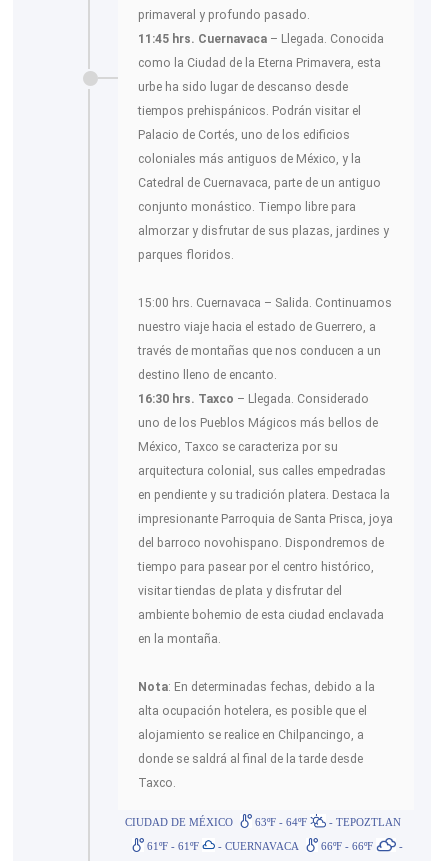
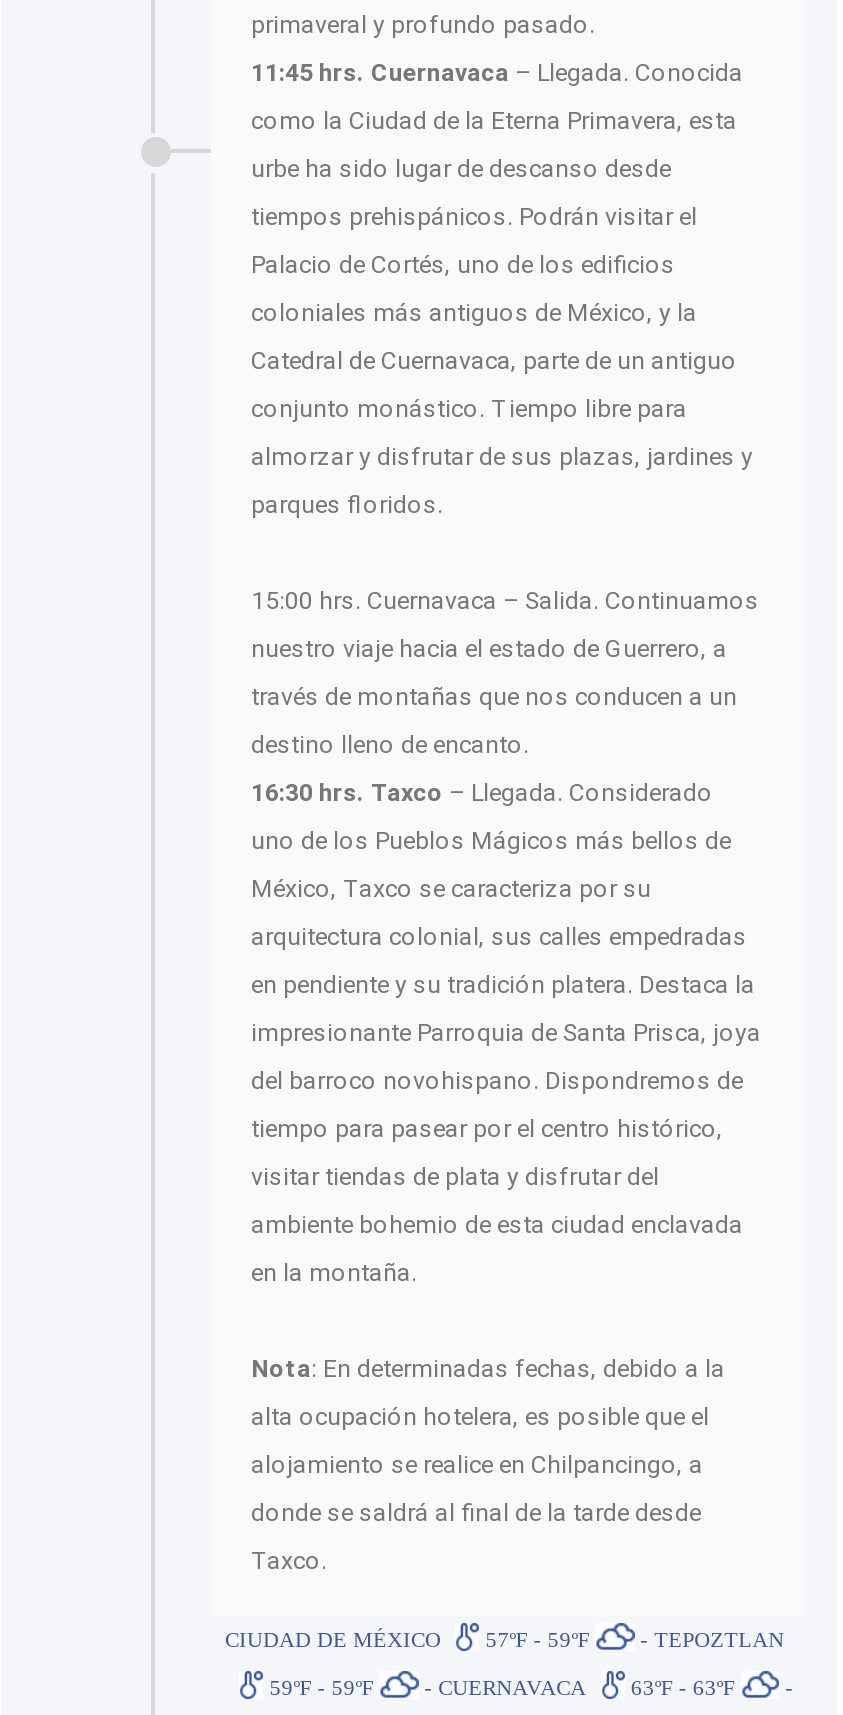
[125,815,401,827] CIUDAD DE MÉXICO 63ºF - 64ºF - TEPOZTLAN -> [225,1626,784,1650] CIUDAD DE MÉXICO 57ºF - 59ºF - TEPOZTLAN
[144,839,202,851] 61ºF - 61ºF -> [263,1674,379,1698] 59ºF - 59ºF
[318,839,376,851] 66ºF - 66ºF -> [625,1674,741,1698] 63ºF - 63ºF

